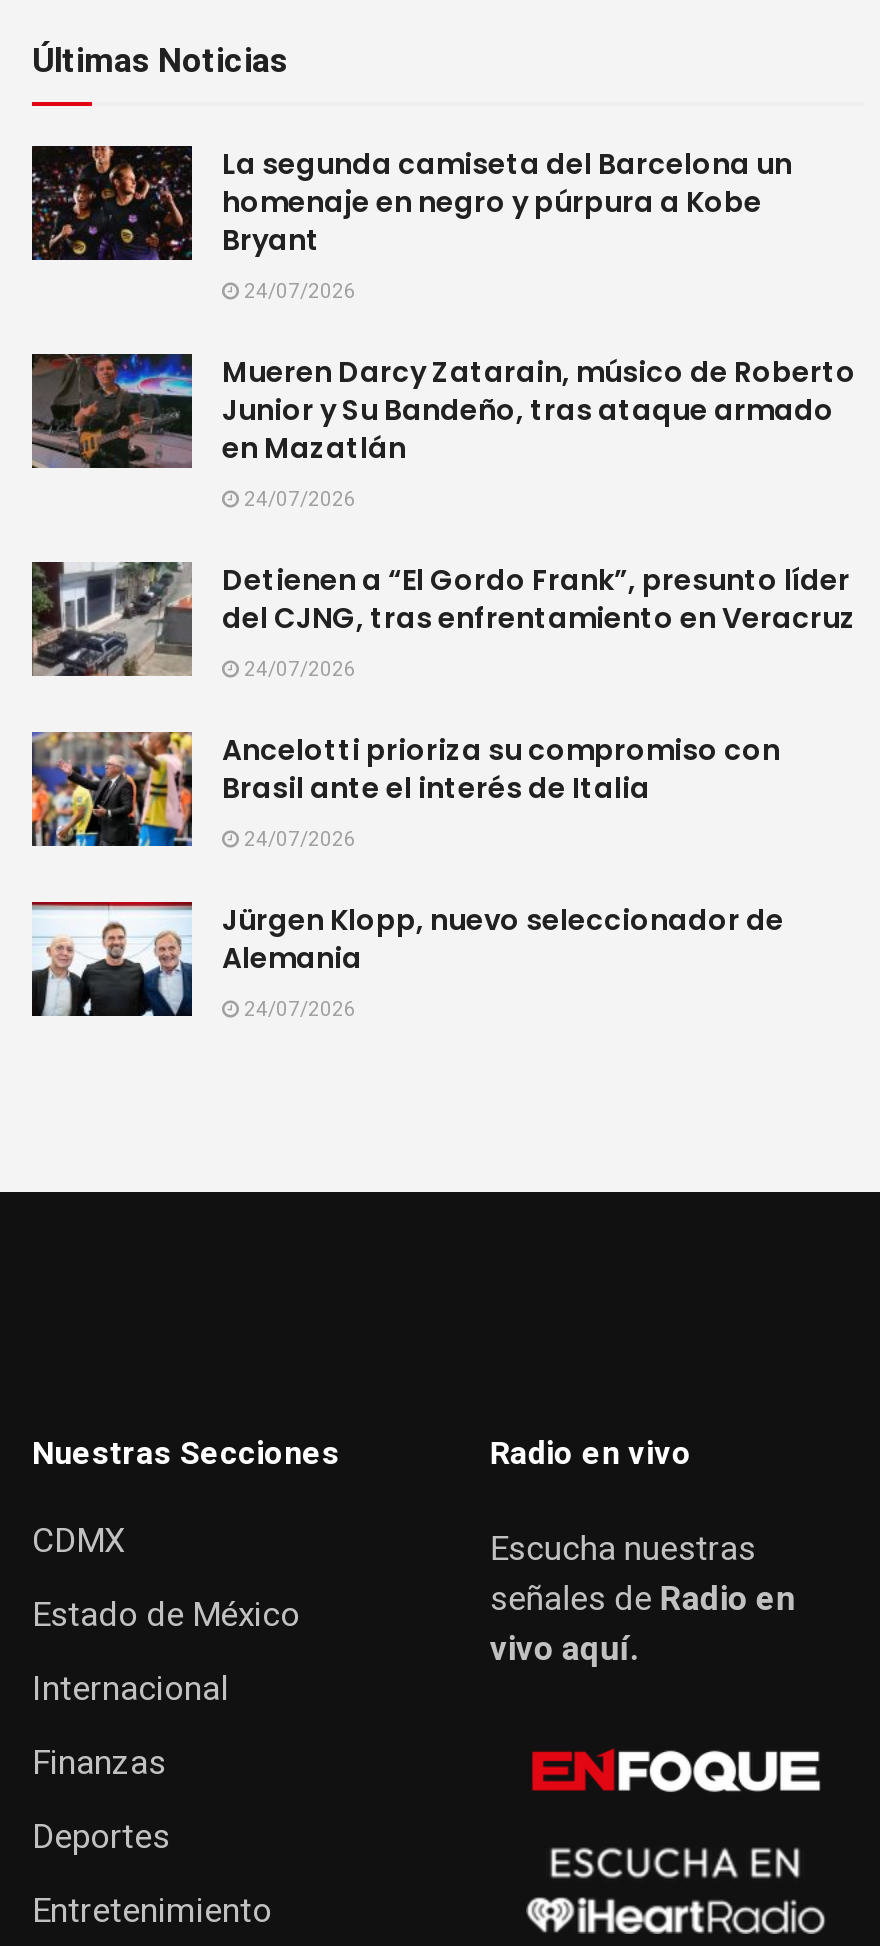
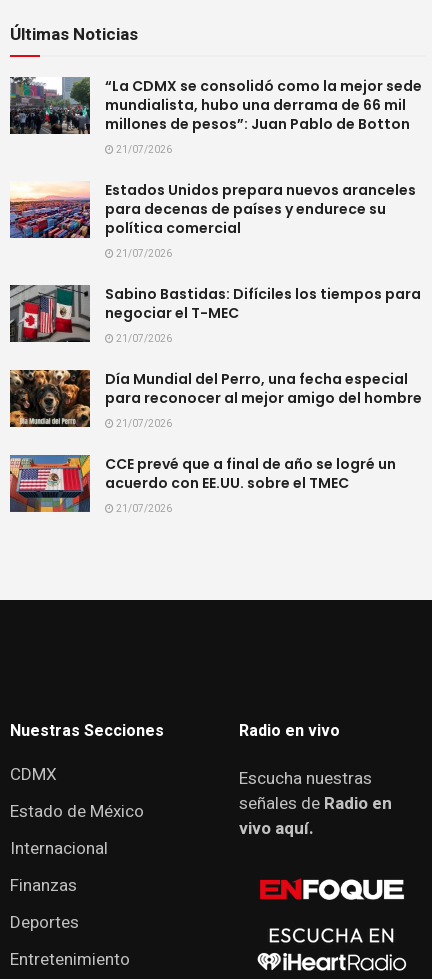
[30,144,792,306] [image] | La segunda camiseta del Barcelona un | homenaje en negro y púrpura a Kobe | Bryant | 24/07/2026 -> [10,76,422,157] [image] | “La CDMX se consolidó como la mejor sede | mundialista, hubo una derrama de 66 mil | millones de pesos”: Juan Pablo de Botton | 21/07/2026
[30,352,856,514] [image] | Mueren Darcy Zatarain, músico de Roberto | Junior y Su Bandeño, tras ataque armado | en Mazatlán | 24/07/2026 -> [9,180,416,261] [image] | Estados Unidos prepara nuevos aranceles | para decenas de países y endurece su | política comercial | 21/07/2026
[32,560,856,684] [image] | Detienen a “El Gordo Frank”, presunto líder | del CJNG, tras enfrentamiento en Veracruz | 24/07/2026 -> [10,284,421,346] [image] | Sabino Bastidas: Difíciles los tiempos para | negociar el T-MEC | 21/07/2026
[30,730,780,854] [image] | Ancelotti prioriza su compromiso con | Brasil ante el interés de Italia | 24/07/2026 -> [9,369,422,431] [image] | Día Mundial del Perro, una fecha especial | para reconocer al mejor amigo del hombre | 21/07/2026
[30,900,784,1024] [image] | Jürgen Klopp, nuevo seleccionador de | Alemania | 24/07/2026 -> [9,454,396,516] [image] | CCE prevé que a final de año se logré un | acuerdo con EE.UU. sobre el TMEC | 21/07/2026

